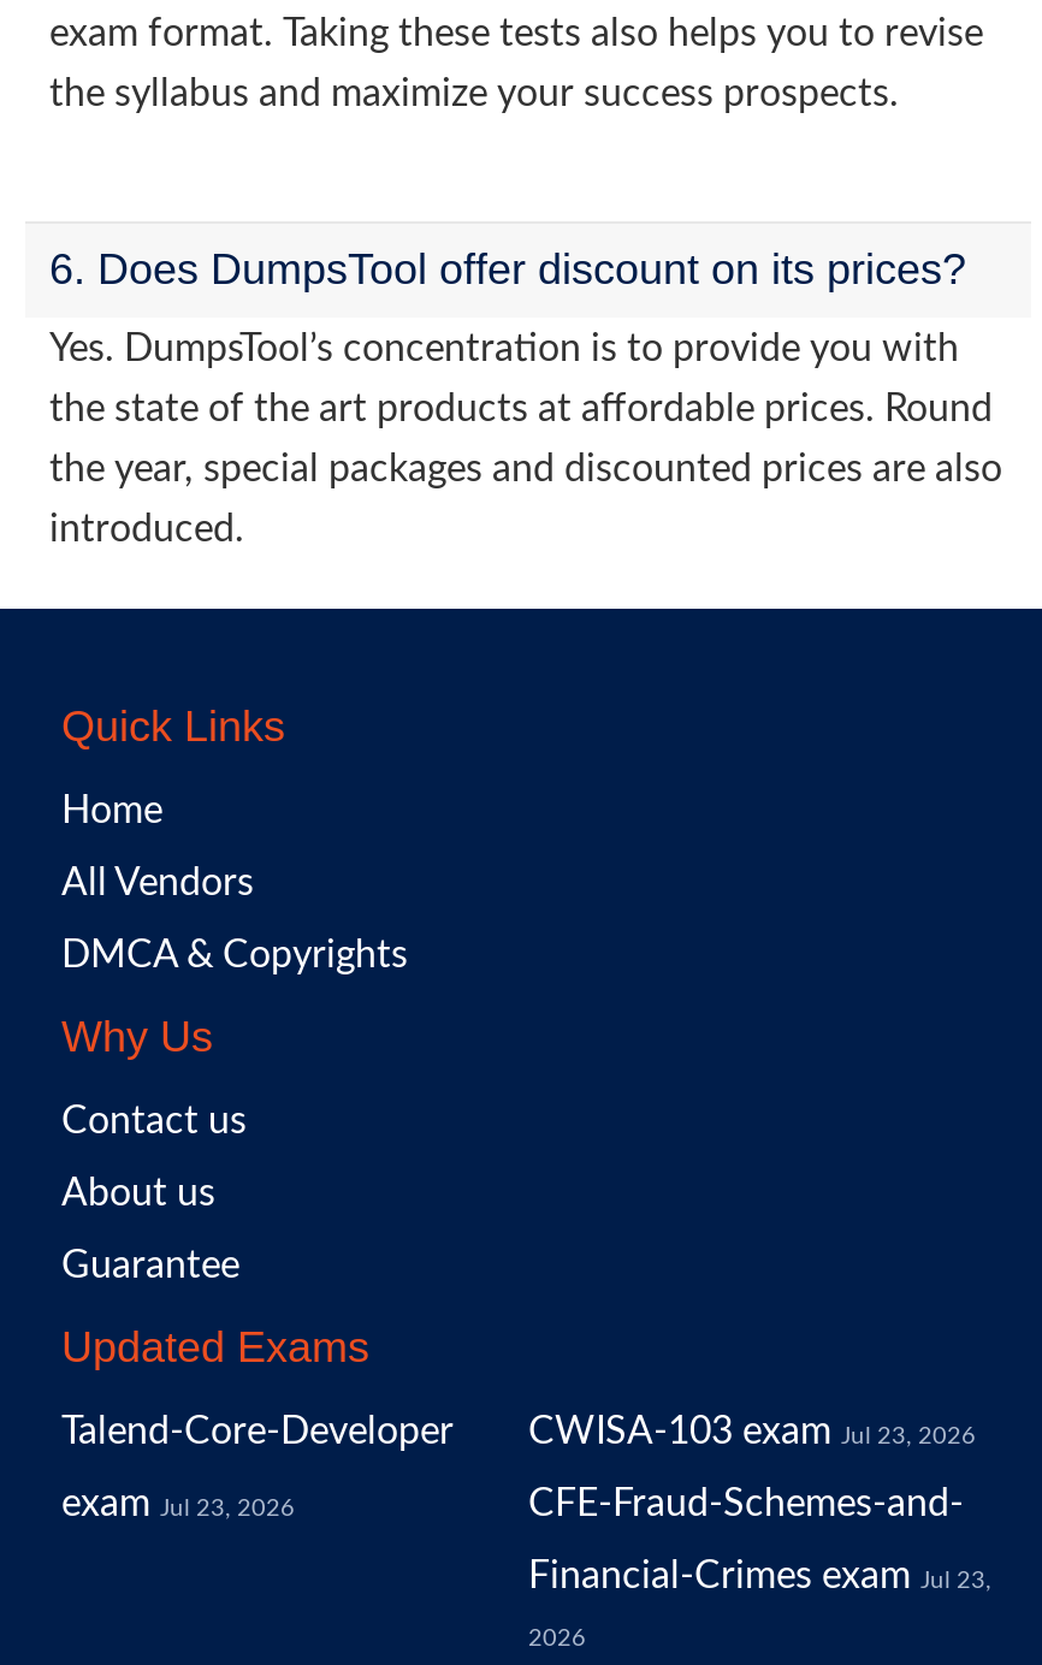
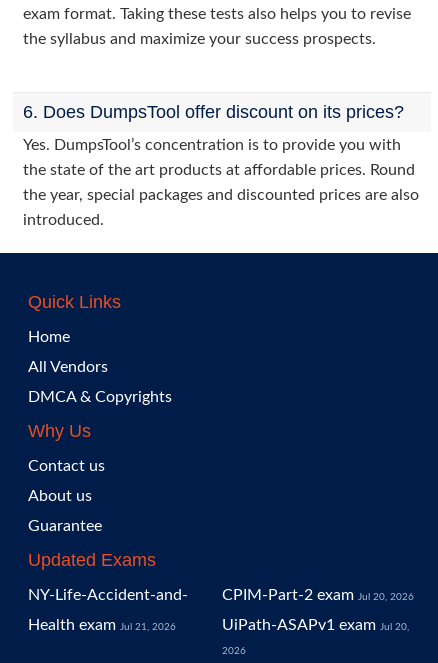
[61,1412,454,1523] Talend-Core-Developer | exam Jul 23, 2026 -> [28,587,188,633] NY-Life-Accident-and- | Health exam Jul 21, 2026
[528,1412,990,1595] CWISA-103 exam Jul 23, 2026 | CFE-Fraud-Schemes-and- | Financial-Crimes exam Jul 23, -> [222,587,414,633] CPIM-Part-2 exam Jul 20, 2026 | UiPath-ASAPv1 exam Jul 20,

